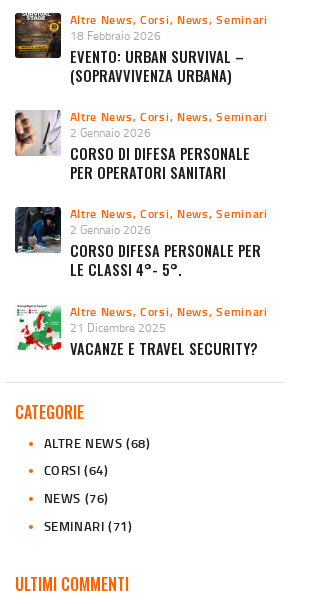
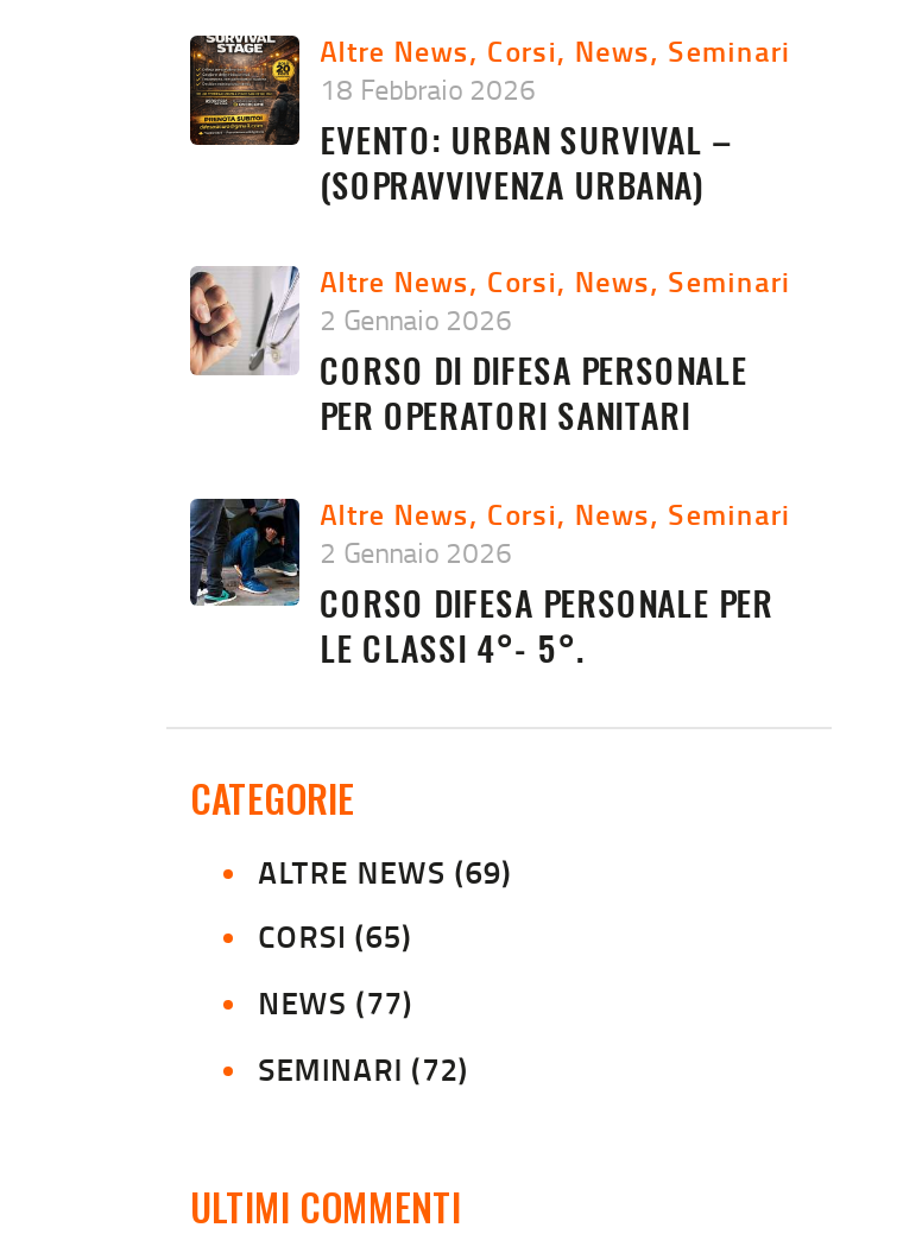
[16,303,268,358] [image] | Altre News, Corsi, News, Seminari | 21 Dicembre 2025 | VACANZE E TRAVEL SECURITY? -> none
[44,434,151,452] ALTRE NEWS (68) -> [258,849,512,892] ALTRE NEWS (69)
[44,461,109,479] CORSI (64) -> [258,915,413,958] CORSI (65)
[44,489,109,507] NEWS (76) -> [258,981,413,1024] NEWS (77)
[44,517,132,535] SEMINARI (71) -> [258,1047,469,1090] SEMINARI (72)

